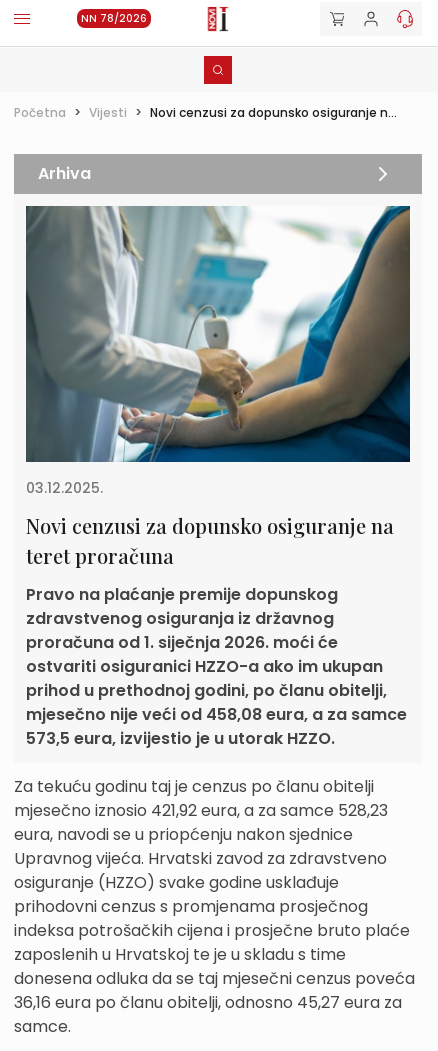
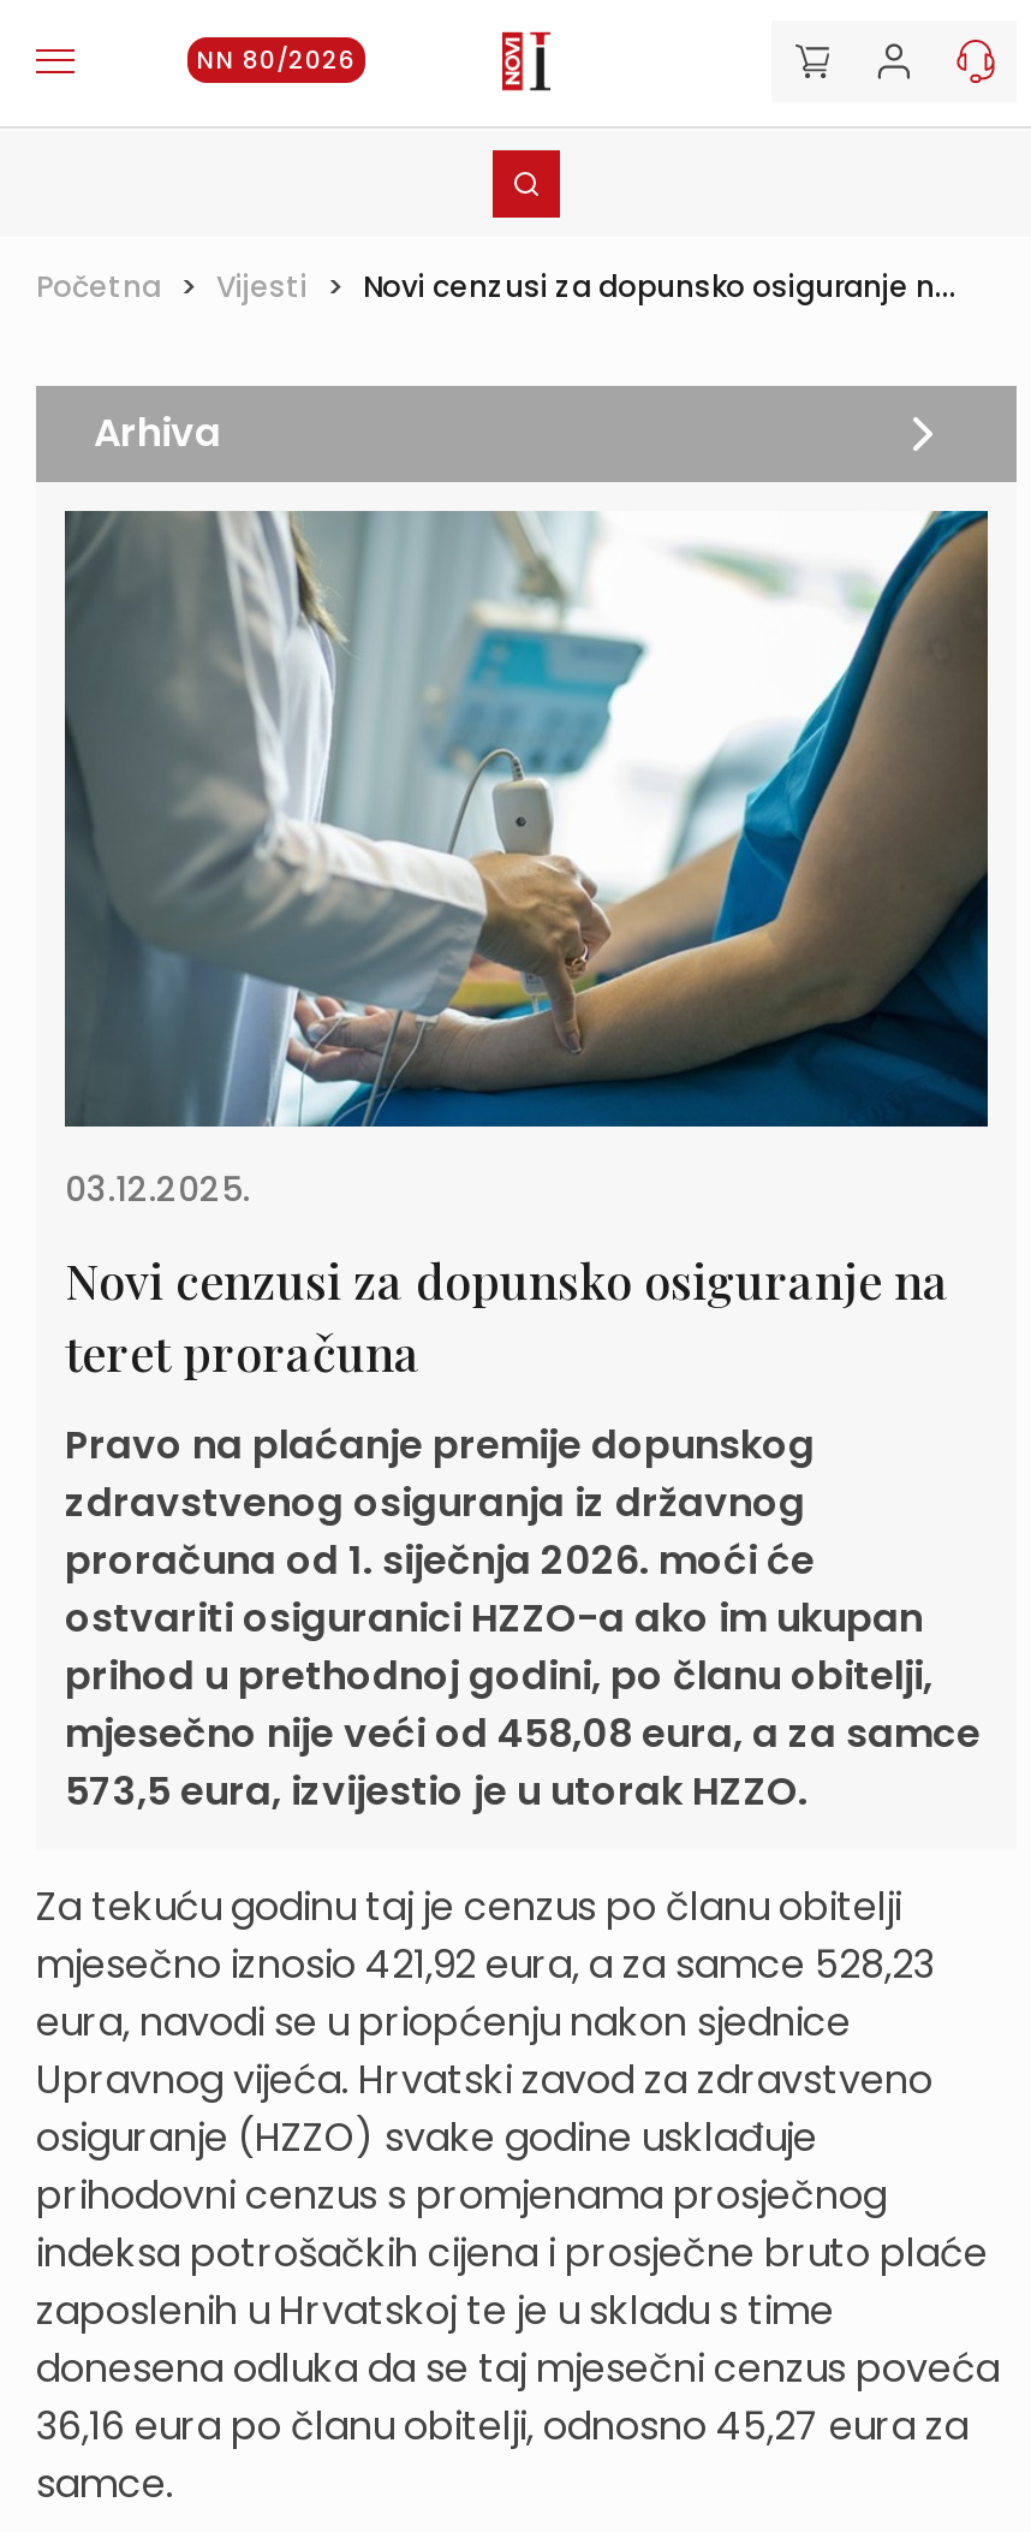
[81,11,147,26] NN 78/2026 -> [197,42,356,78] NN 80/2026

